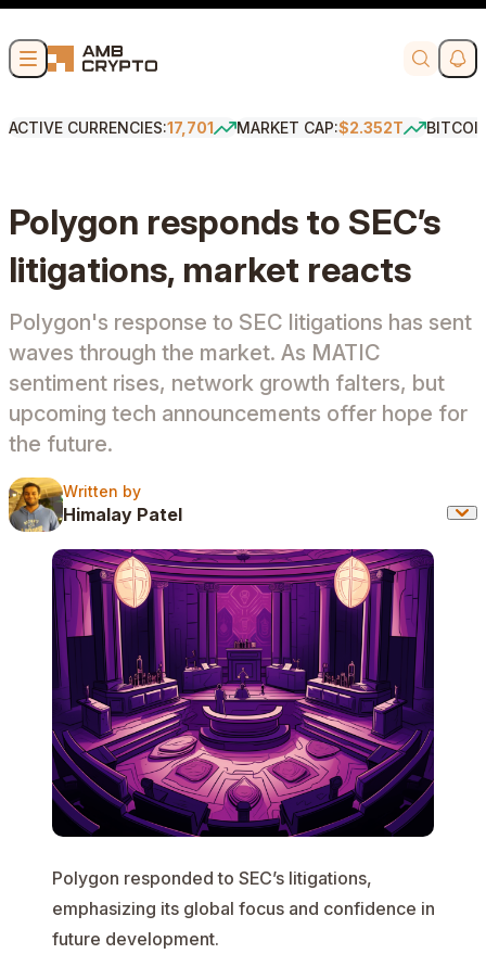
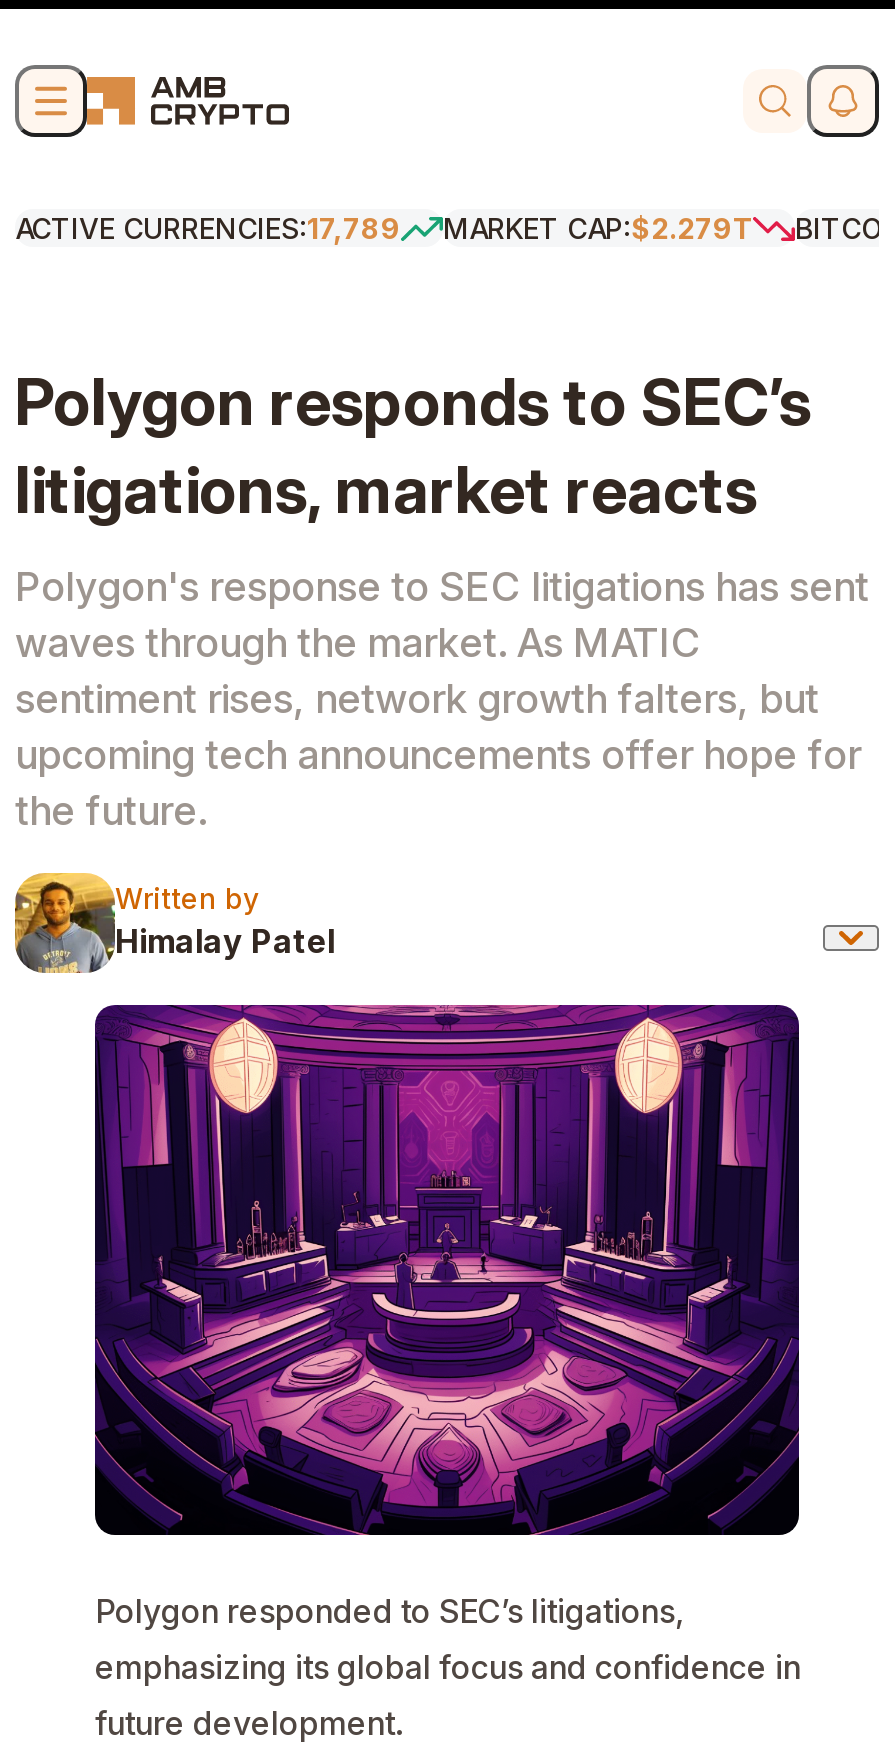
[9,118,214,137] ACTIVE CURRENCIES:17,701 -> [15,211,401,245] ACTIVE CURRENCIES:17,789
[236,118,404,137] MARKET CAP:$2.352T -> [443,211,753,245] MARKET CAP:$2.279T

